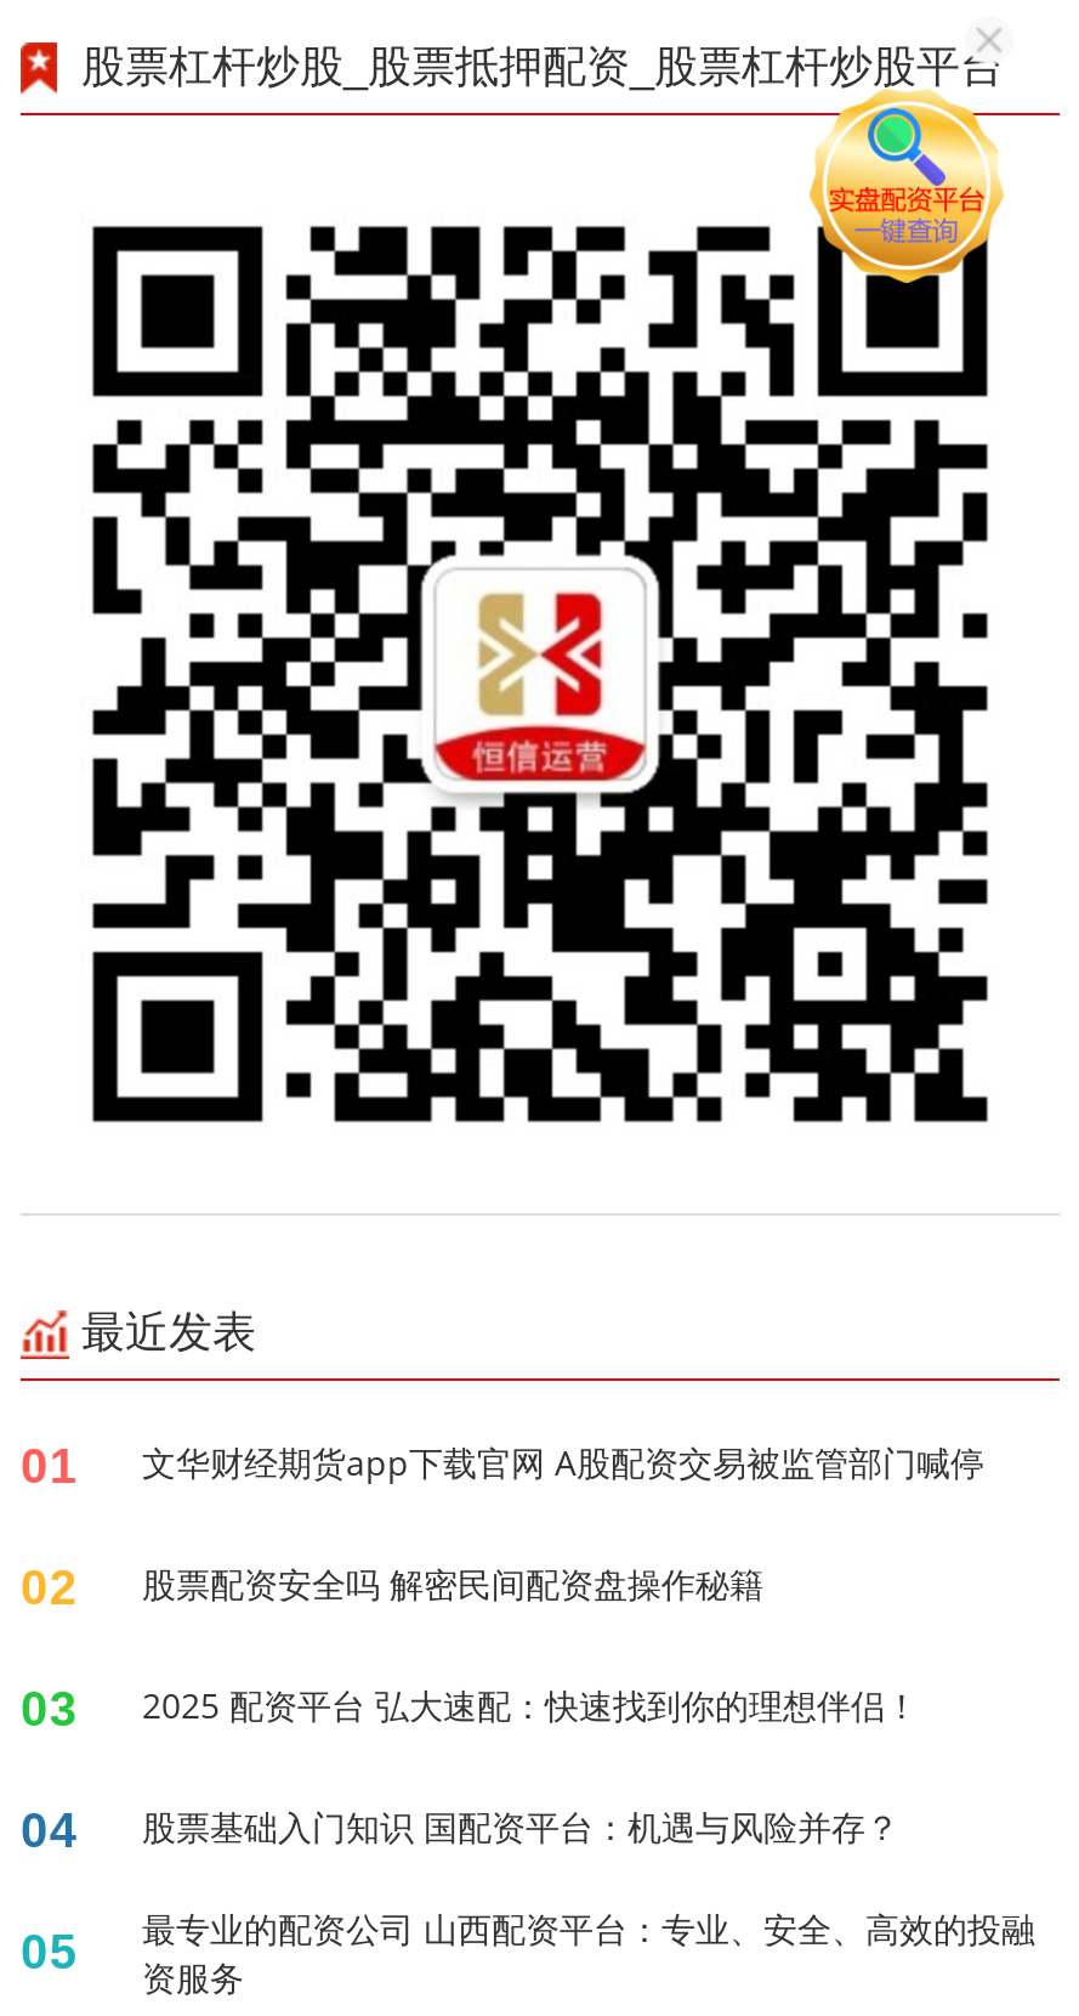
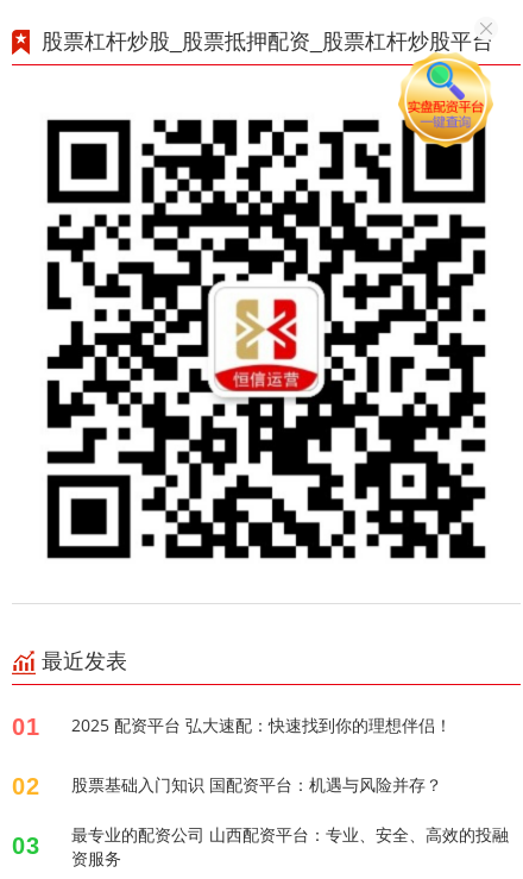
[21,1440,984,1737] 文华财经期货app下载官网 A股配资交易被监管部门喊停 | 02 | 股票配资安全吗 解密民间配资盘操作秘籍 | 03 -> none
[21,1805,899,1858] 04 股票基础入门知识 国配资平台：机遇与风险并存？ -> [12,774,442,800] 02 股票基础入门知识 国配资平台：机遇与风险并存？
[21,1907,1035,2001] 05 最专业的配资公司 山西配资平台：专业、安全、高效的投融 资服务 -> [12,824,509,870] 03 最专业的配资公司 山西配资平台：专业、安全、高效的投融 资服务

